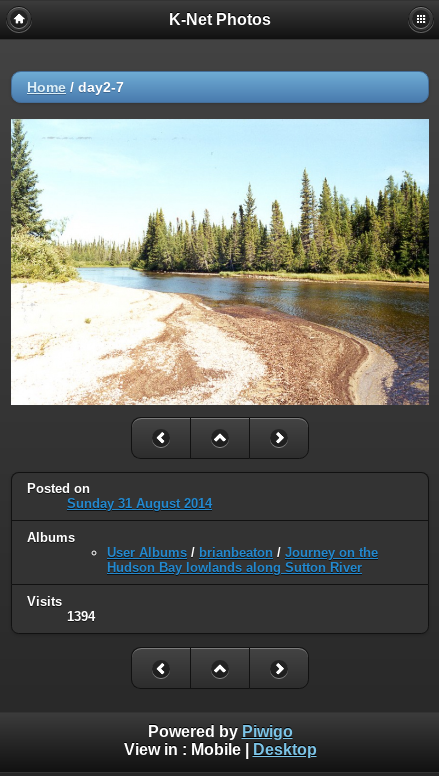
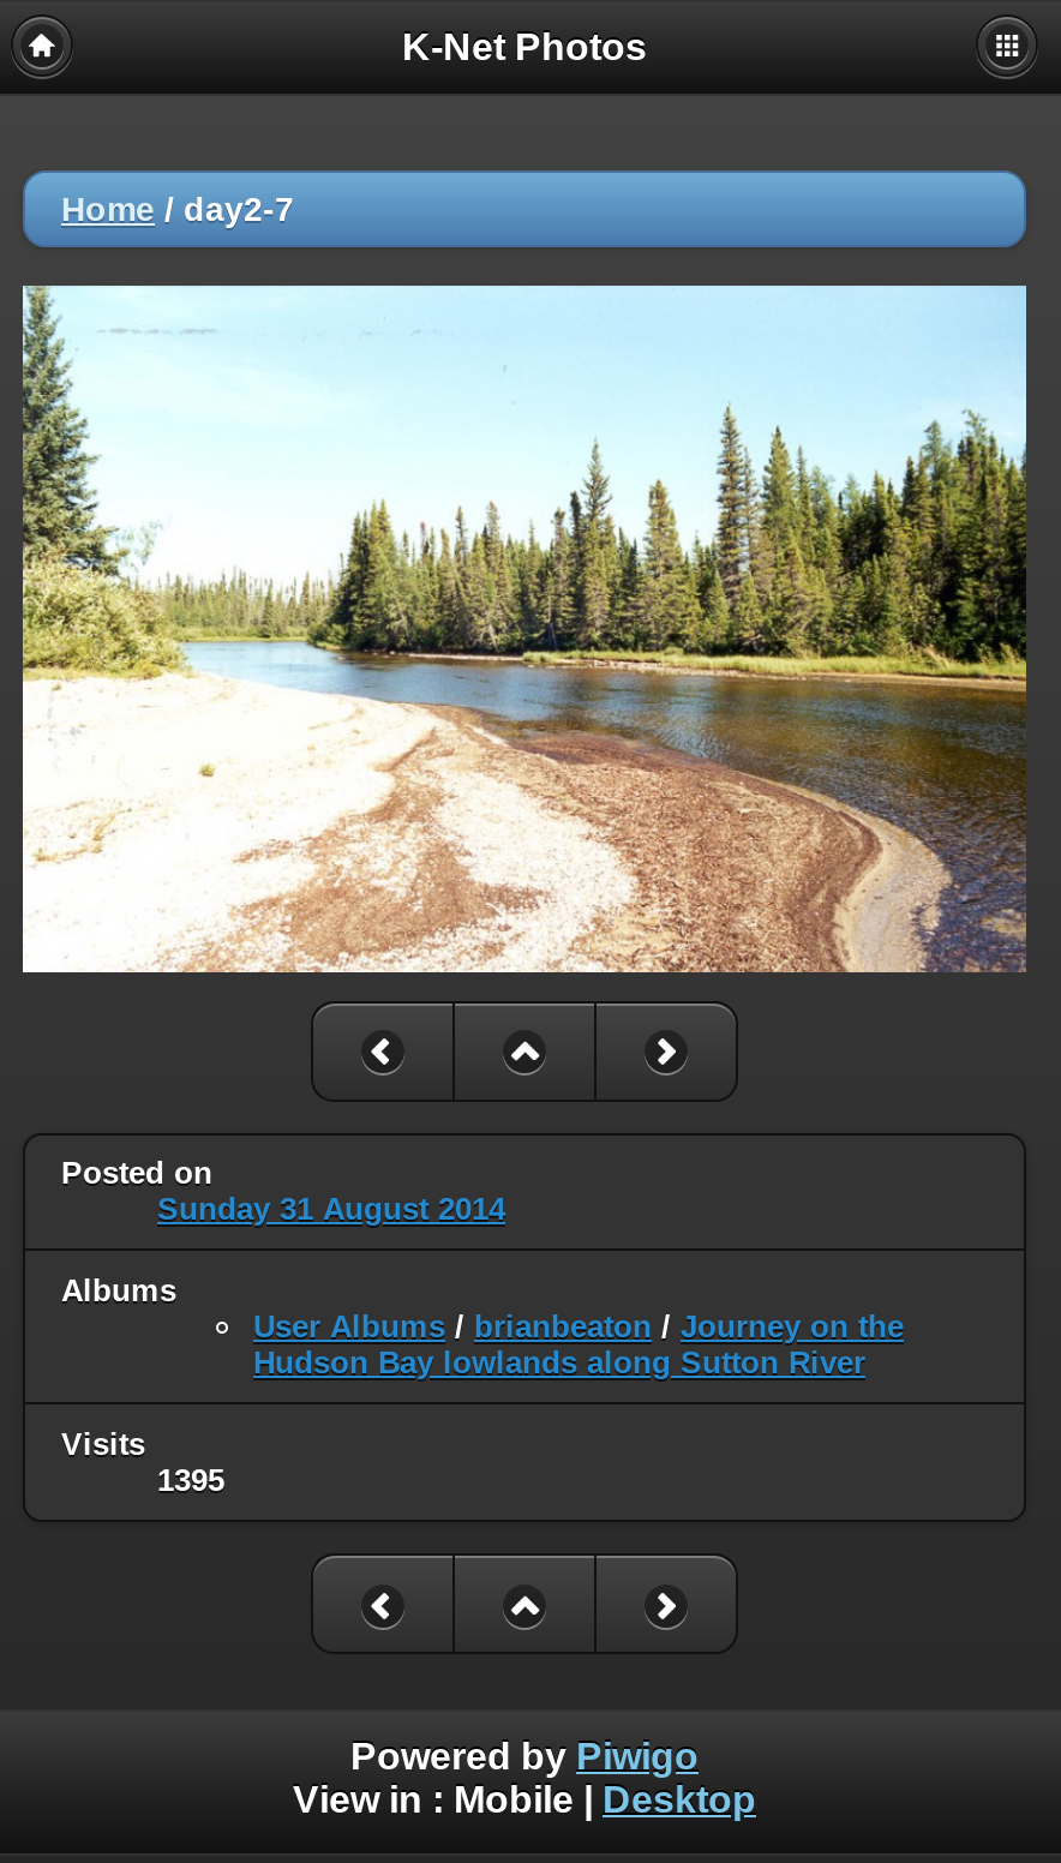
[67,609,95,624] 1394 -> [157,1463,224,1499] 1395

